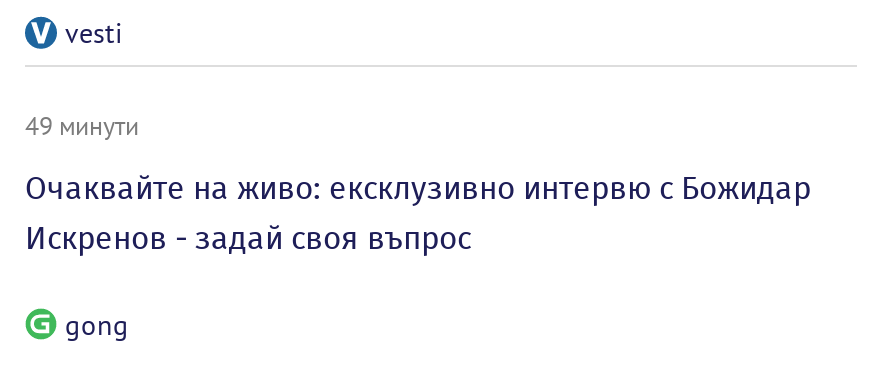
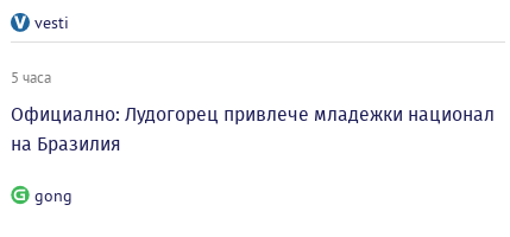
[25,109,139,141] 49 минути -> [11,68,51,87] 5 часа
[25,169,811,257] Очаквайте на живо: ексклузивно интервю с Божидар | Искренов - задай своя въпрос -> [11,103,495,155] Официално: Лудогорец привлече младежки национал | на Бразилия

